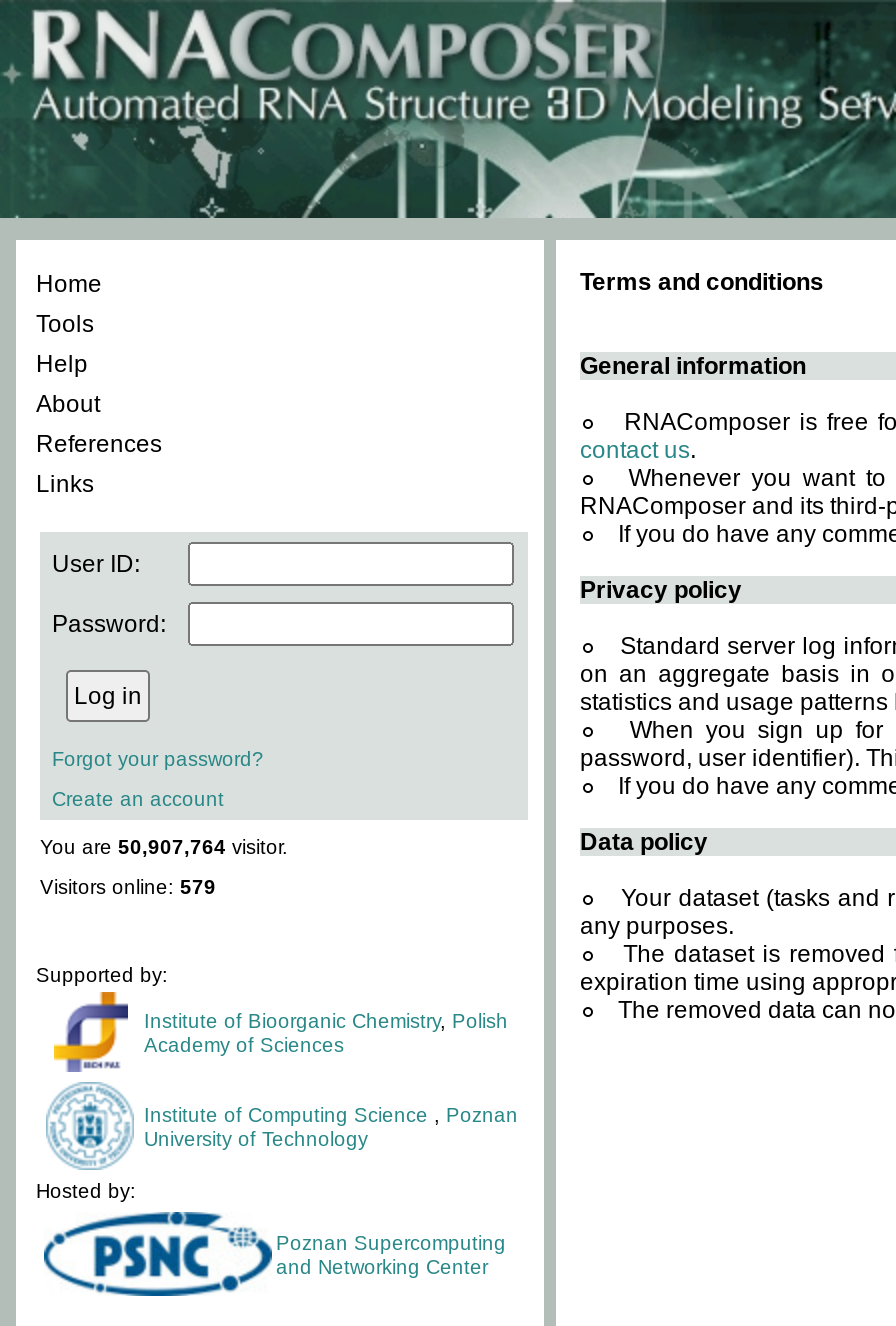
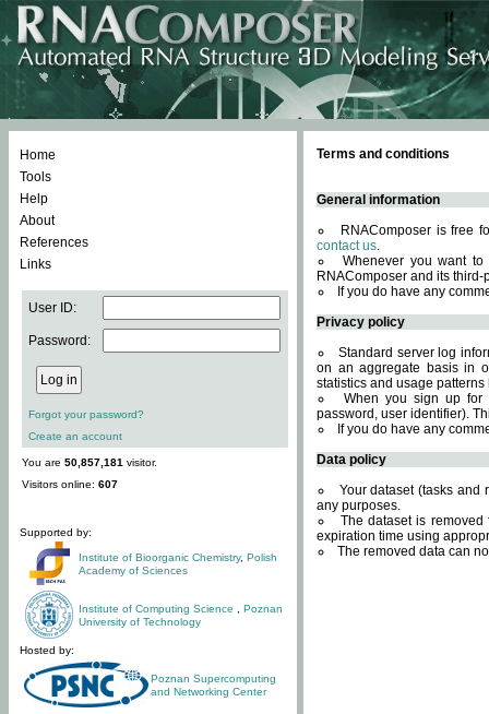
[40,836,288,858] You are 50,907,764 visitor. -> [22,456,157,468] You are 50,857,181 visitor.
[40,876,216,898] Visitors online: 579 -> [22,478,118,490] Visitors online: 607

